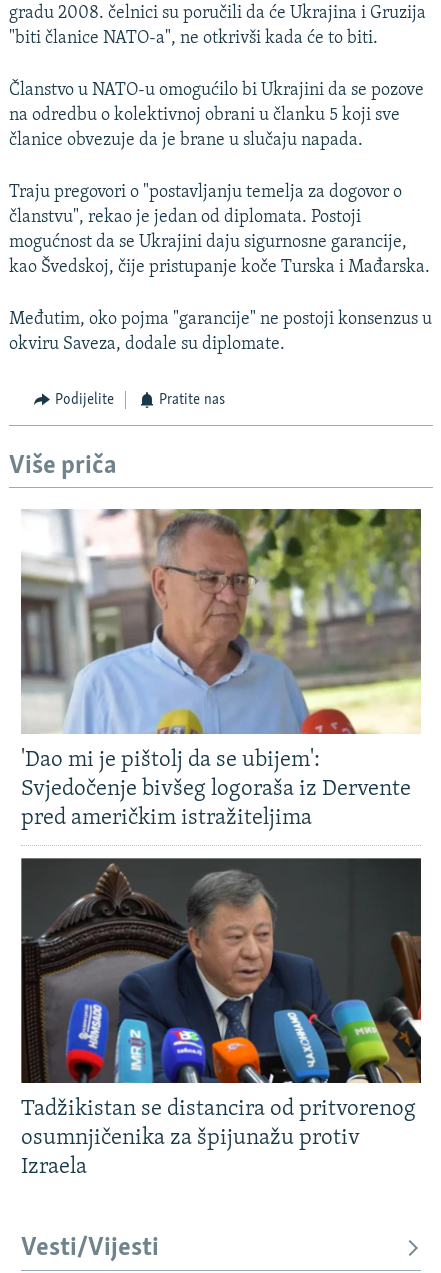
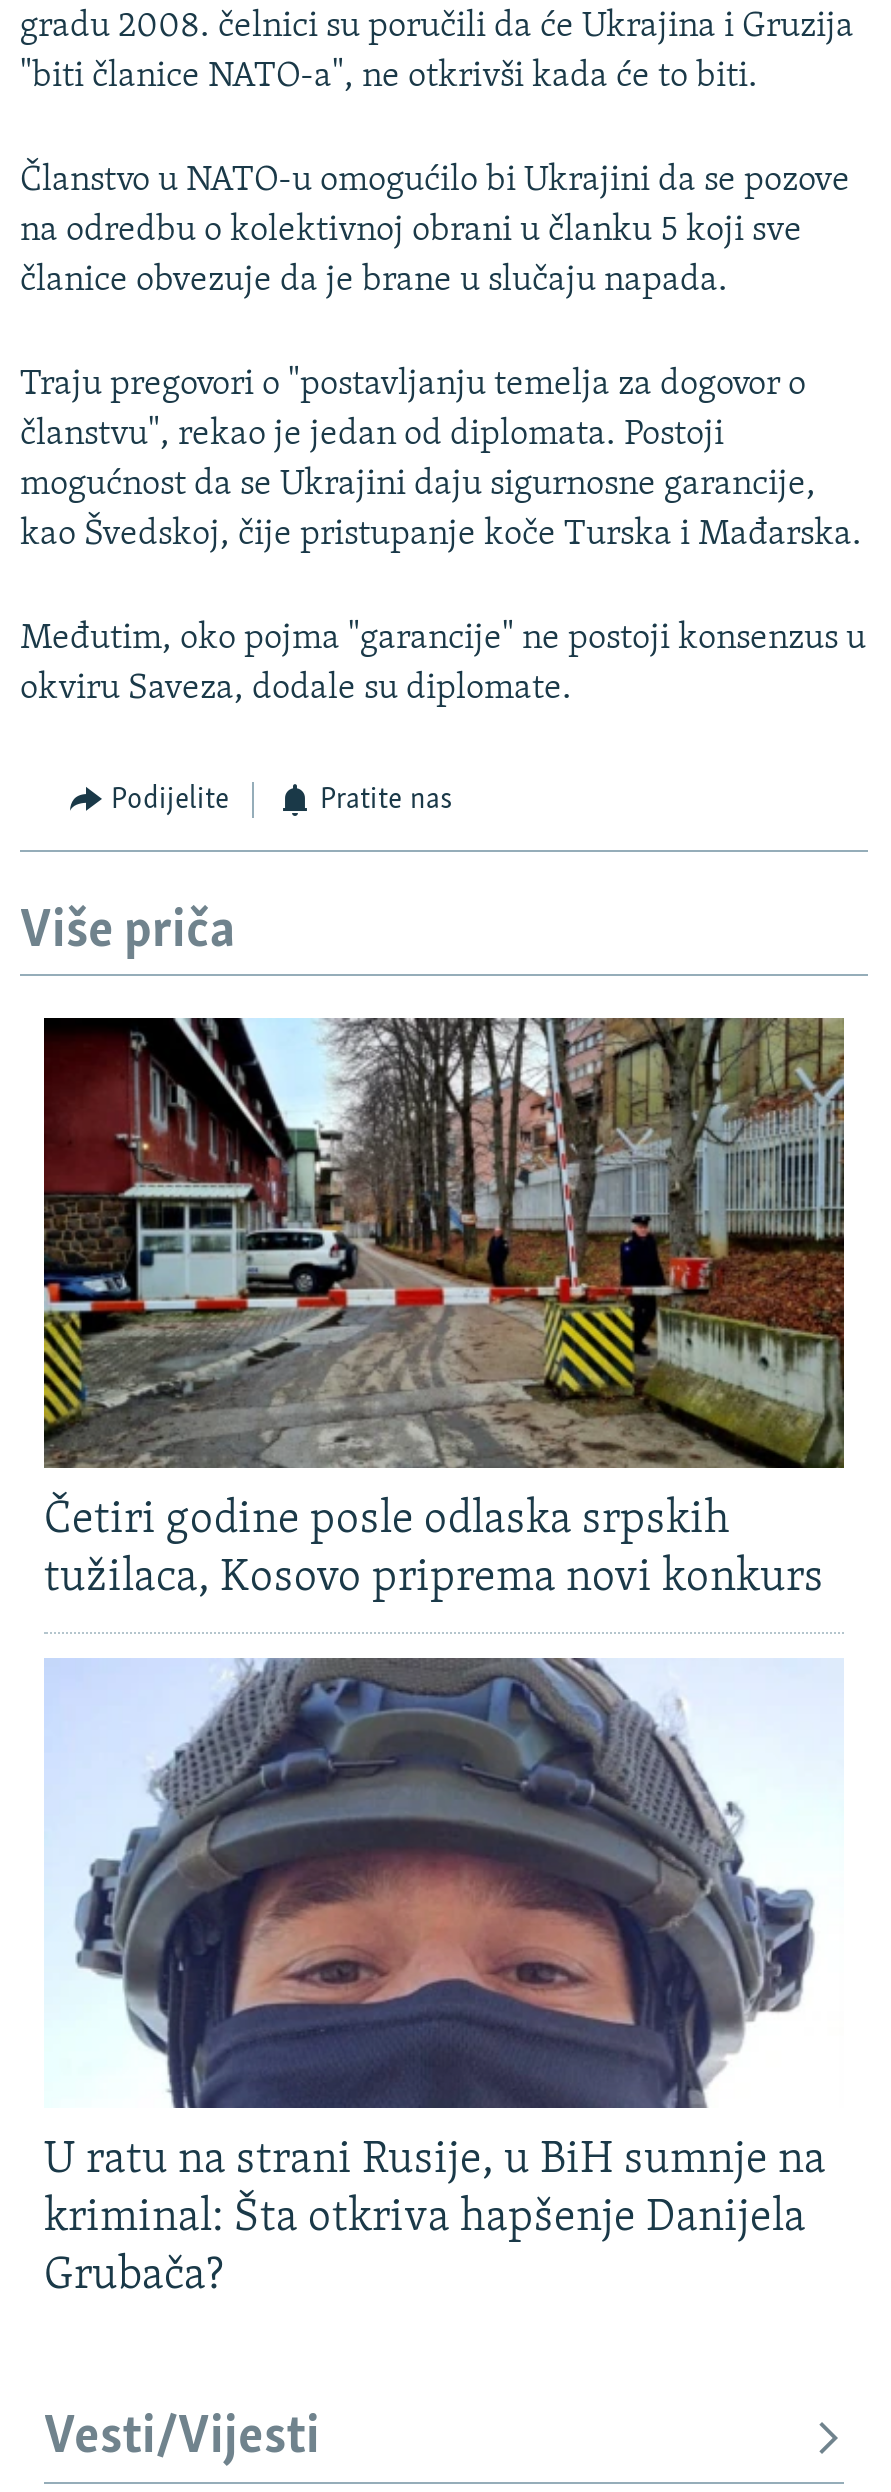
[20,508,421,830] [image] | 'Dao mi je pištolj da se ubijem': | Svjedočenje bivšeg logoraša iz Dervente | pred američkim istražiteljima -> [42,1016,846,1603] [image] | Četiri godine posle odlaska srpskih | tužilaca, Kosovo priprema novi konkurs
[20,857,422,1179] [image] | Tadžikistan se distancira od pritvorenog | osumnjičenika za špijunažu protiv | Izraela -> [44,1660,844,2301] [image] | U ratu na strani Rusije, u BiH sumnje na | kriminal: Šta otkriva hapšenje Danijela | Grubača?

